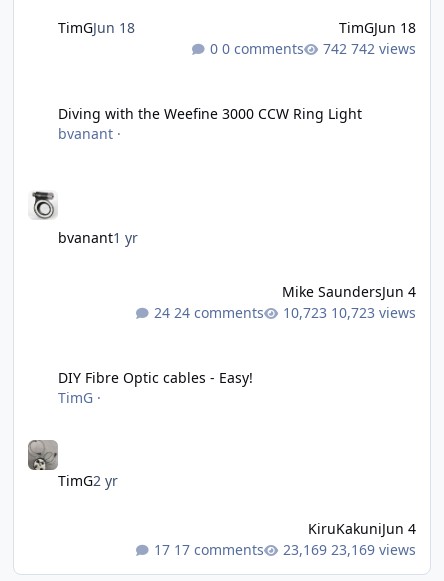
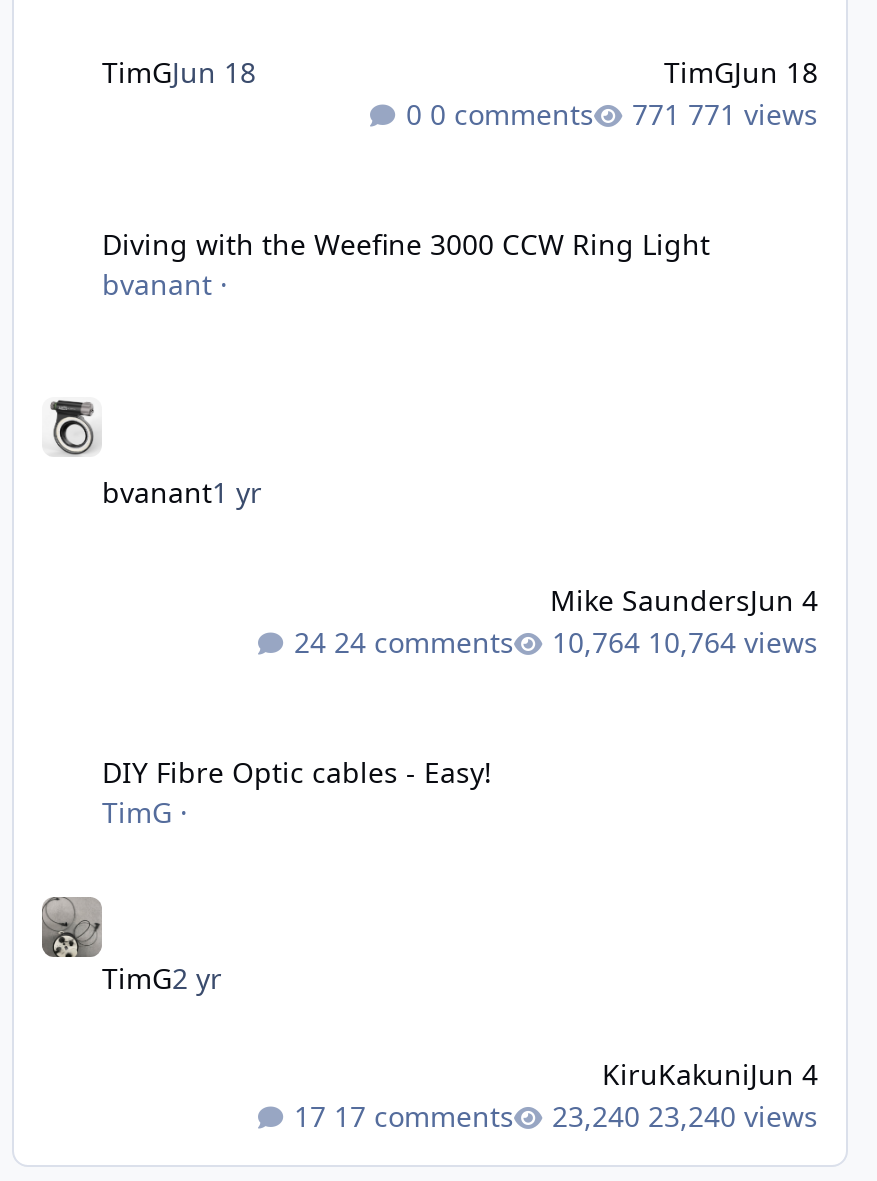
[351,39,416,58] 742 views -> [688,94,818,132] 771 views
[331,302,416,321] 10,723 views -> [648,622,818,660] 10,764 views
[331,540,416,559] 23,169 views -> [648,1098,818,1136] 23,240 views

